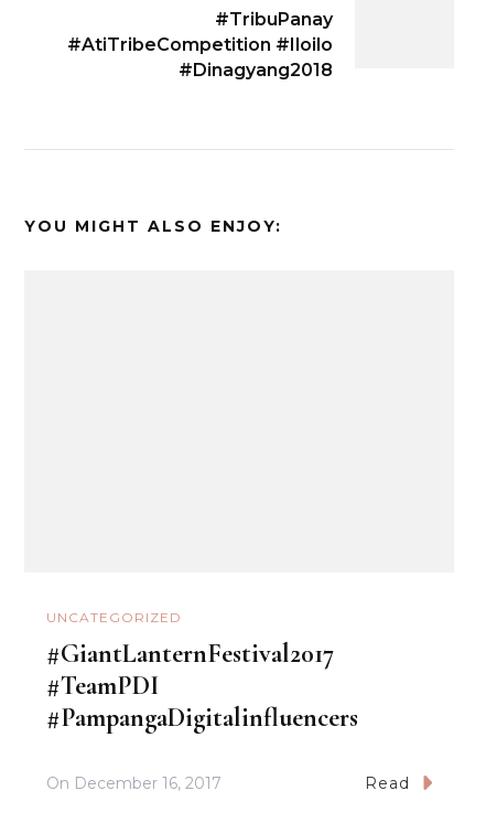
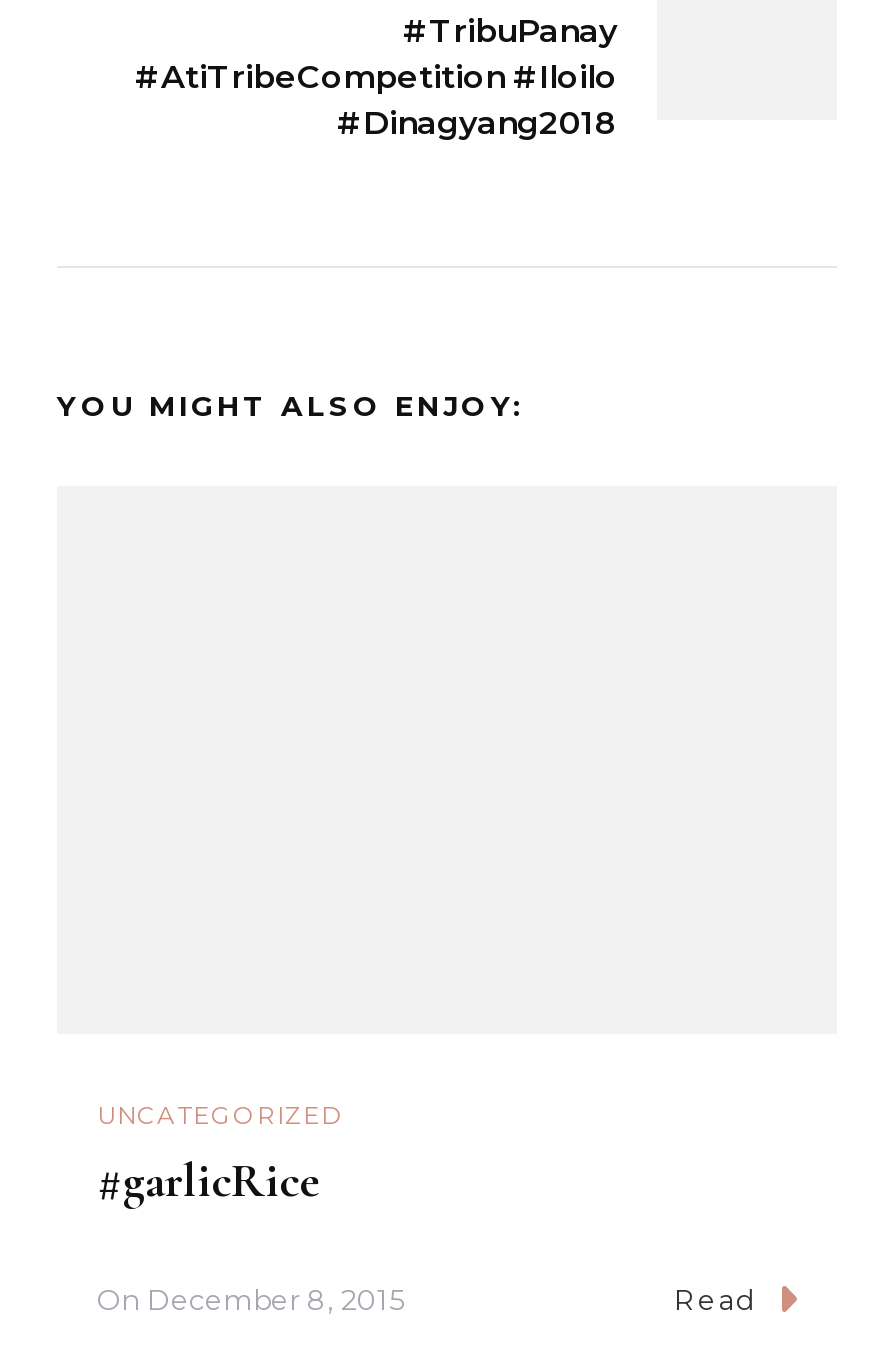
[46,637,358,733] #GiantLanternFestival2017 | #TeamPDI | #PampangaDigitalinfluencers -> [97,1152,319,1210] #garlicRice
[46,773,222,793] On December 16, 2017 -> [97,1281,403,1317] On December 8, 2015

